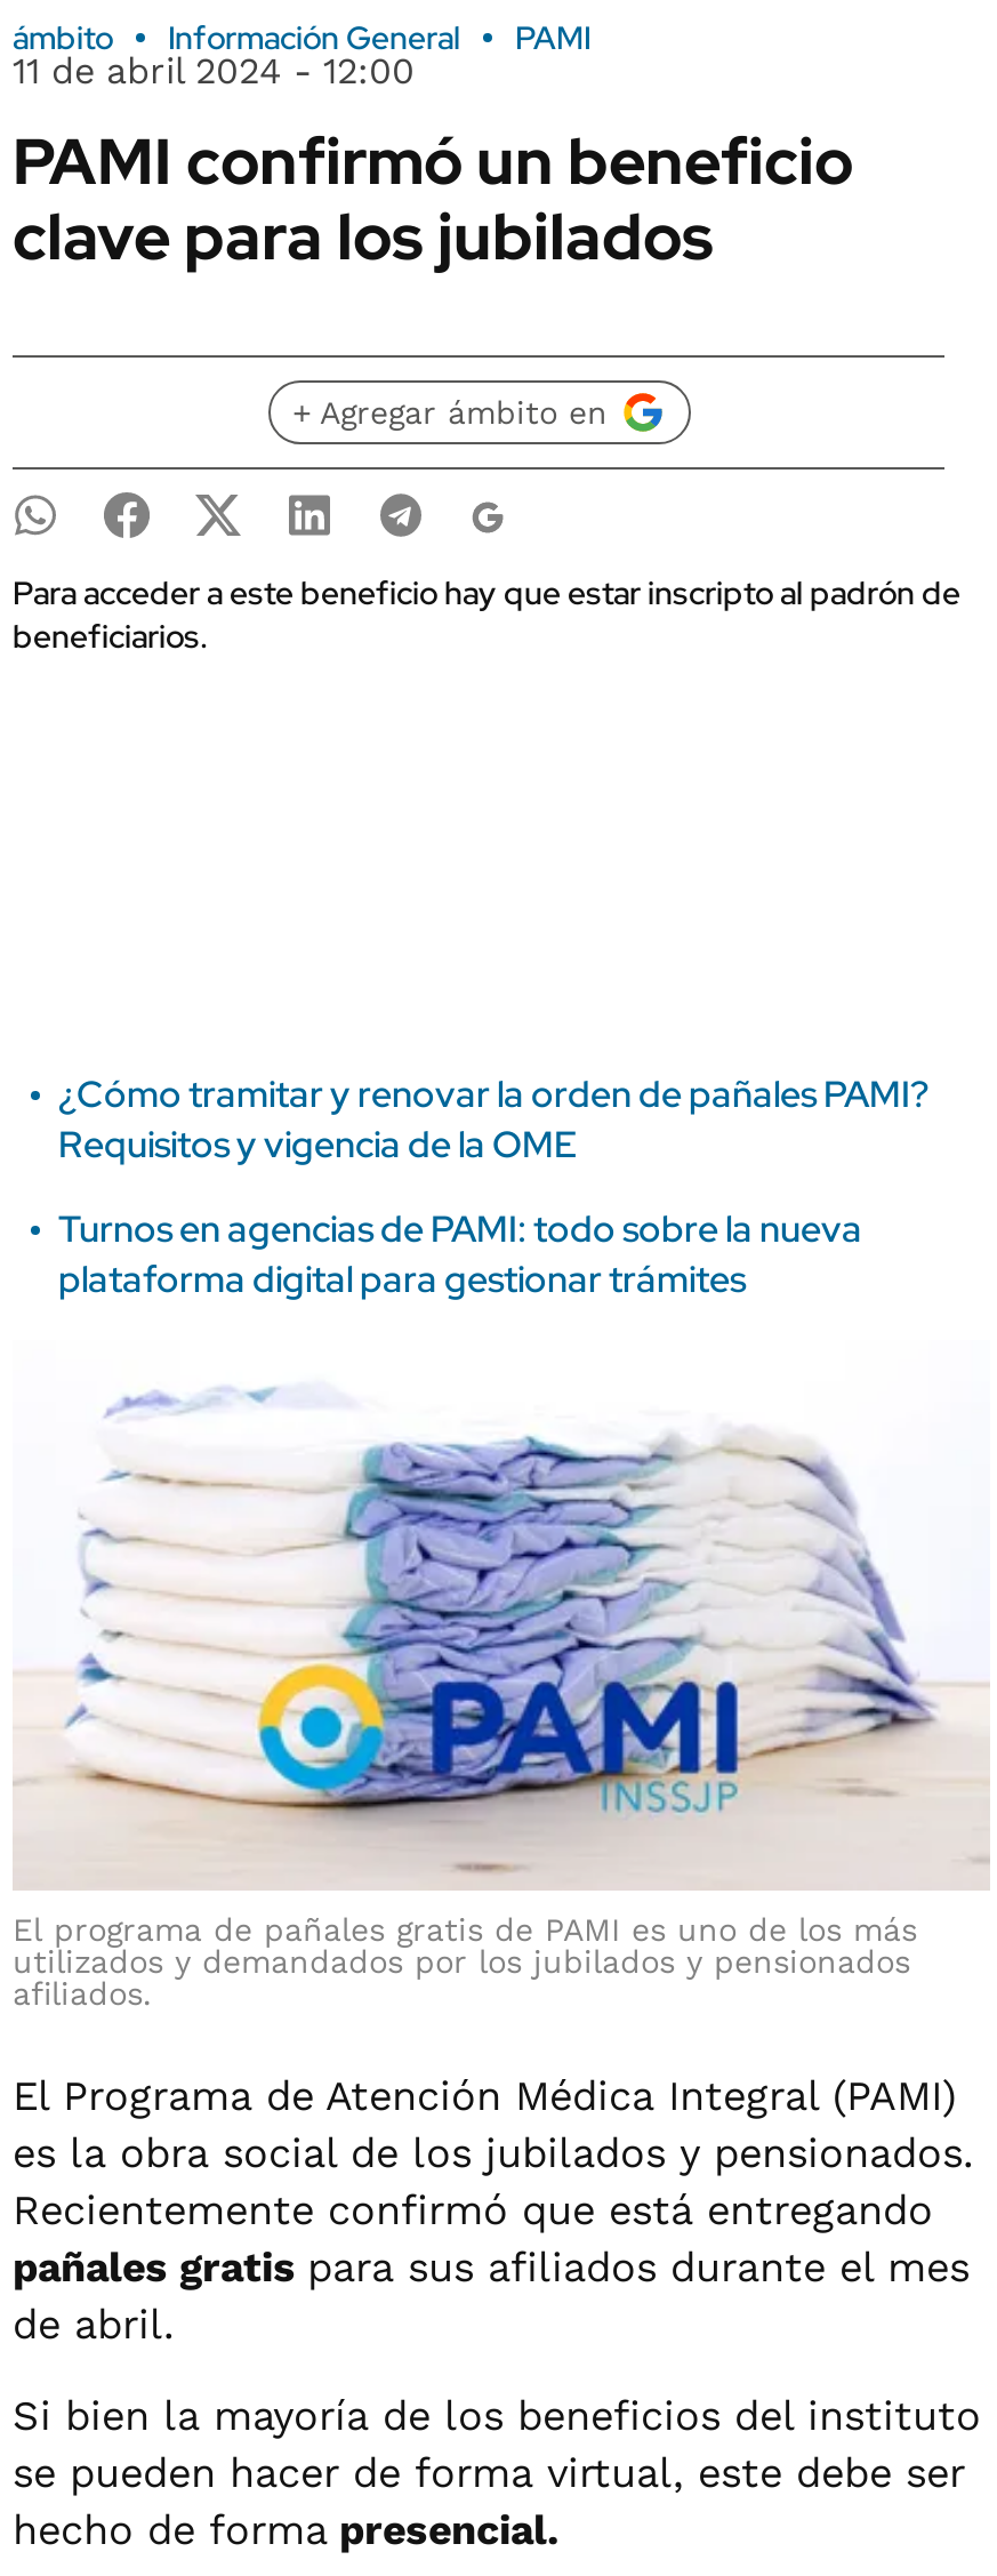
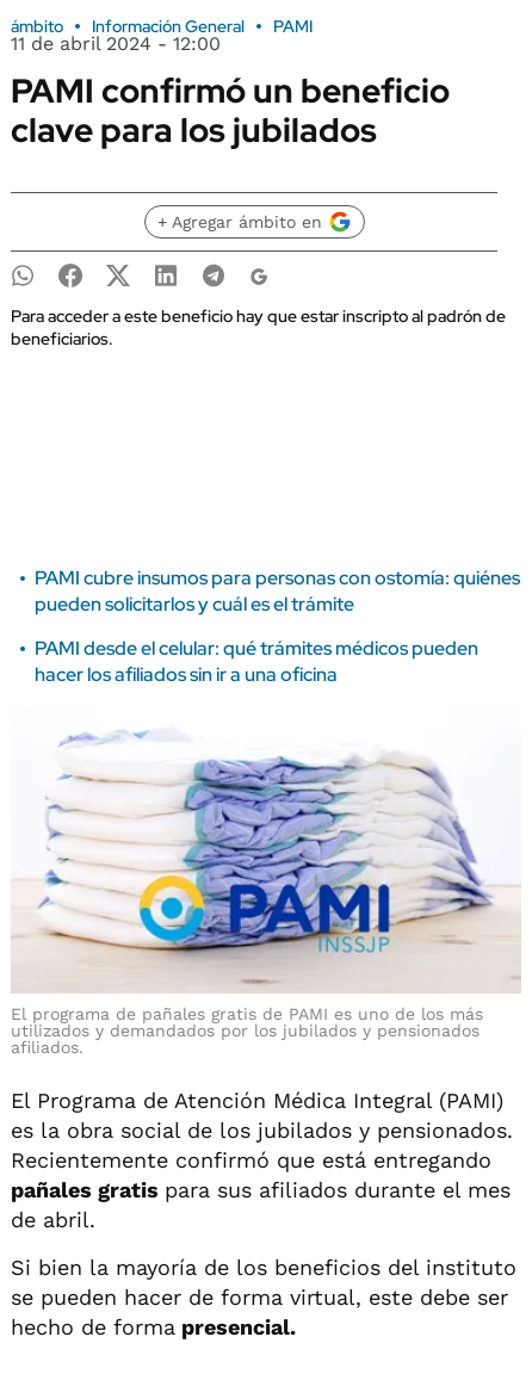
[58,1070,928,1169] ¿Cómo tramitar y renovar la orden de pañales PAMI? | Requisitos y vigencia de la OME -> [35,565,520,617] PAMI cubre insumos para personas con ostomía: quiénes | pueden solicitarlos y cuál es el trámite
[58,1205,862,1303] Turnos en agencias de PAMI: todo sobre la nueva | plataforma digital para gestionar trámites -> [35,636,478,687] PAMI desde el celular: qué trámites médicos pueden | hacer los afiliados sin ir a una oficina

